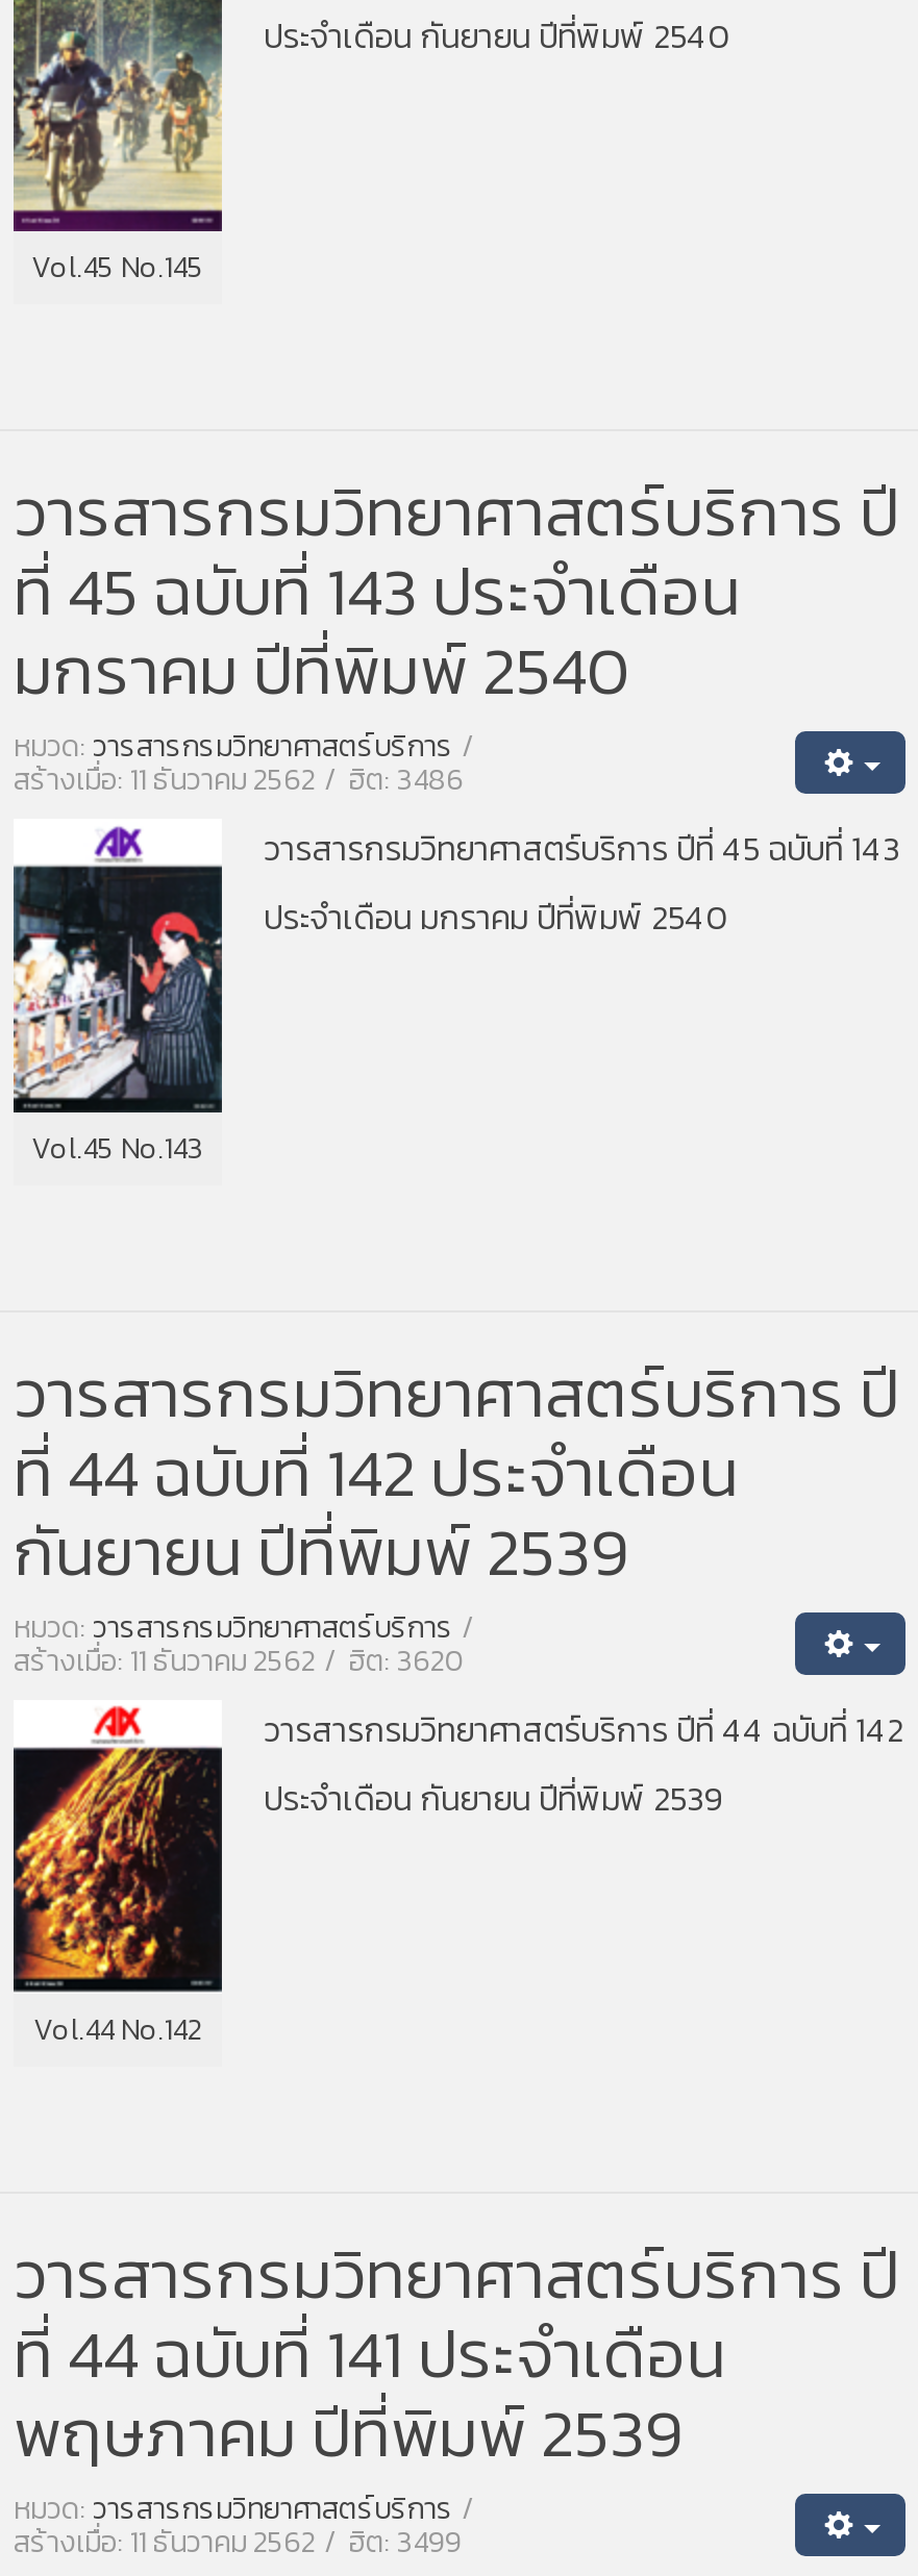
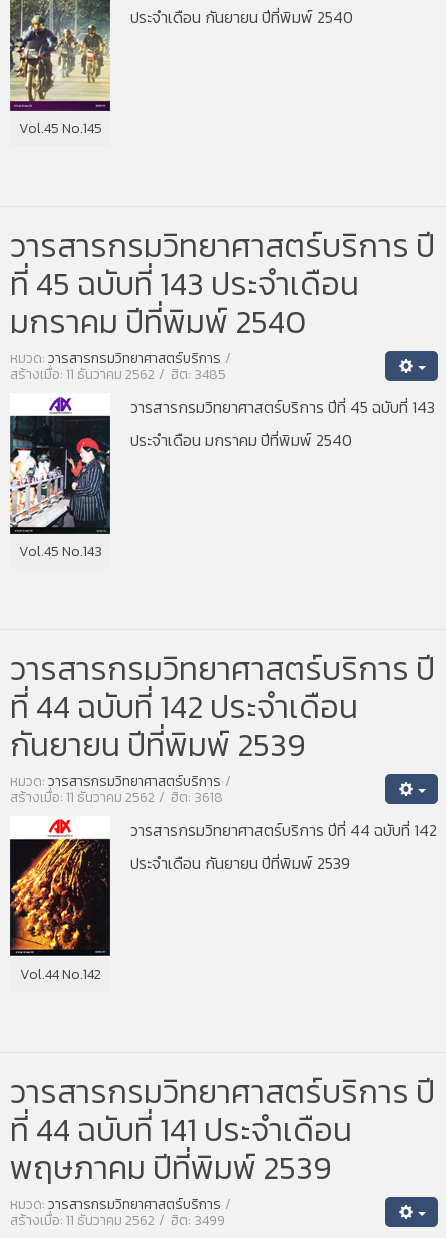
[14,759,464,803] สร้างเมื่อ: 11 ธันวาคม 2562 ฮิต: 3486 -> [10,364,226,385] สร้างเมื่อ: 11 ธันวาคม 2562 ฮิต: 3485
[14,1640,466,1684] สร้างเมื่อ: 11 ธันวาคม 2562 ฮิต: 3620 -> [10,787,223,808] สร้างเมื่อ: 11 ธันวาคม 2562 ฮิต: 3618

